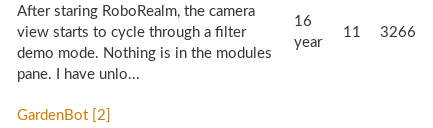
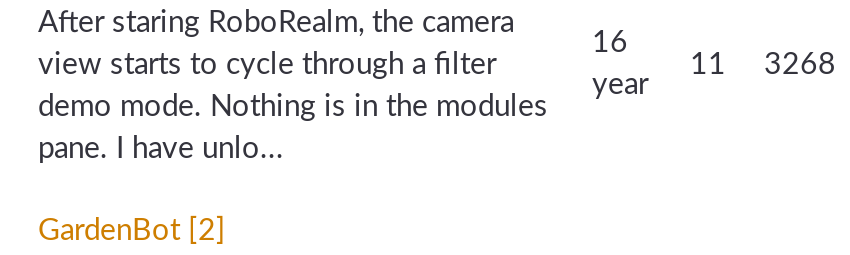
[343,25,416,40] 11 3266 -> [690,50,836,80] 11 3268

